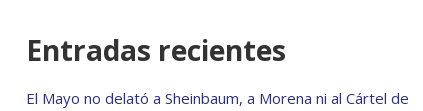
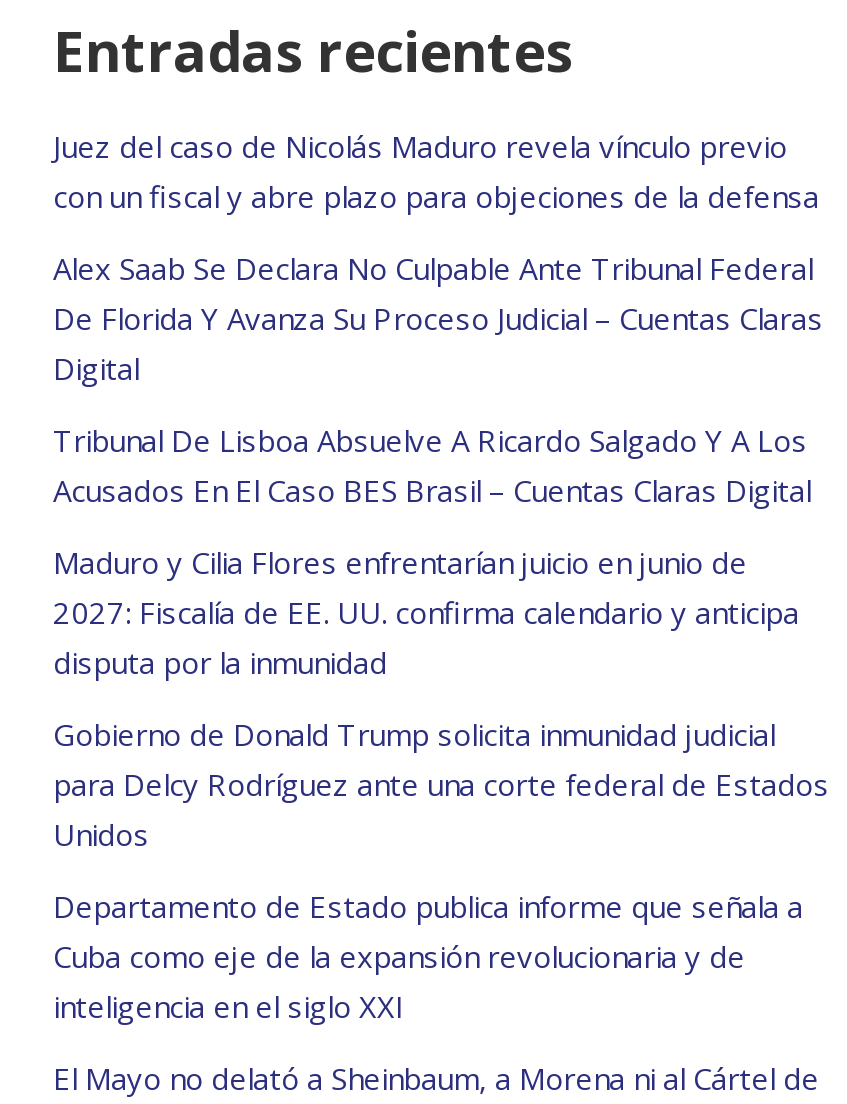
none -> [53,127,829,1027] Juez del caso de Nicolás Maduro revela vínculo previo | con un fiscal y abre plazo para objeciones de la defensa | Alex Saab Se Declara No Culpable Ante Tribunal Federal | De Florida Y Avanza Su Proceso Judicial – Cuentas Claras | Digital | Tribunal De Lisboa Absuelve A Ricardo Salgado Y A Los | Acusados En El Caso BES Brasil – Cuentas Claras Digital | Maduro y Cilia Flores enfrentarían juicio en junio de | 2027: Fiscalía de EE. UU. confirma calendario y anticipa | disputa por la inmunidad | Gobierno de Donald Trump solicita inmunidad judicial | para Delcy Rodríguez ante una corte federal de Estados | Unidos | Departamento de Estado publica informe que señala a | Cuba como eje de la expansión revolucionaria y de | inteligencia en el siglo XXI

